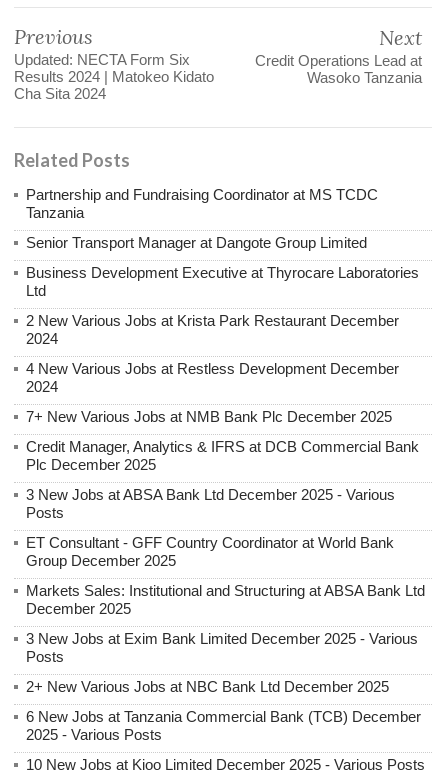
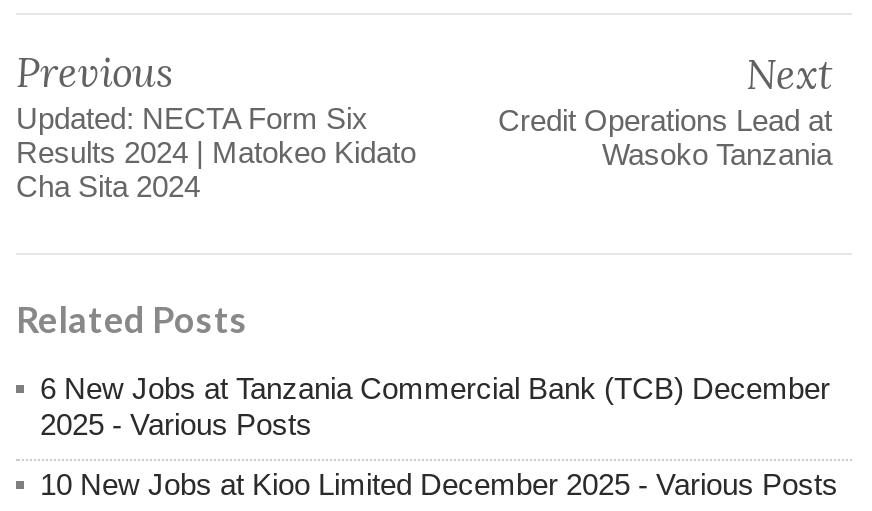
[26,186,425,695] Partnership and Fundraising Coordinator at MS TCDC | Tanzania | Senior Transport Manager at Dangote Group Limited | Business Development Executive at Thyrocare Laboratories | Ltd | 2 New Various Jobs at Krista Park Restaurant December | 2024 | 4 New Various Jobs at Restless Development December | 2024 | 7+ New Various Jobs at NMB Bank Plc December 2025 | Credit Manager, Analytics & IFRS at DCB Commercial Bank | Plc December 2025 | 3 New Jobs at ABSA Bank Ltd December 2025 - Various | Posts | ET Consultant - GFF Country Coordinator at World Bank | Group December 2025 | Markets Sales: Institutional and Structuring at ABSA Bank Ltd | December 2025 | 3 New Jobs at Exim Bank Limited December 2025 - Various | Posts | 2+ New Various Jobs at NBC Bank Ltd December 2025 -> none

